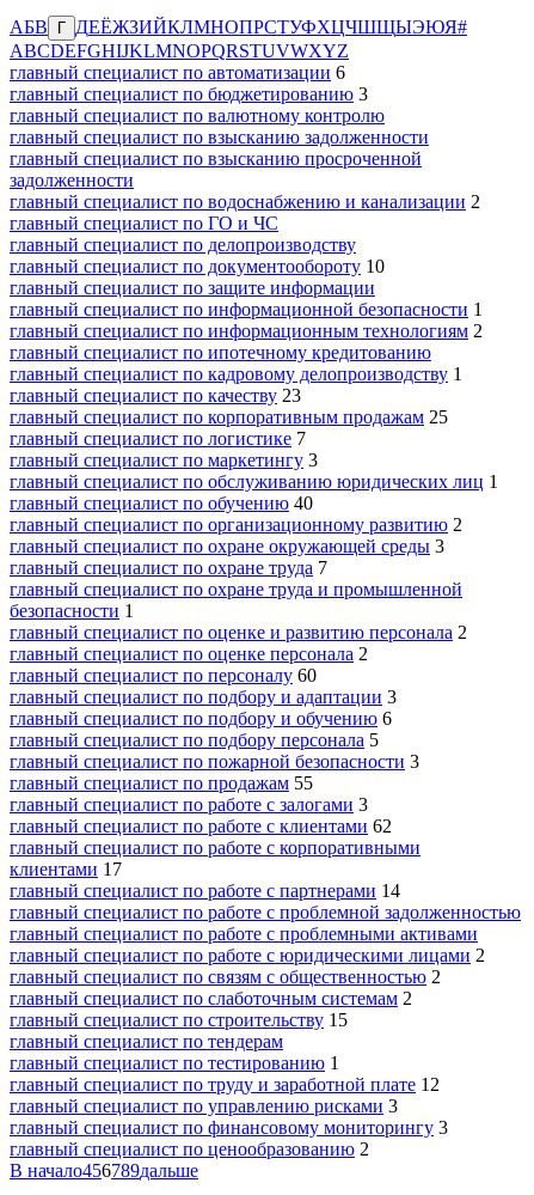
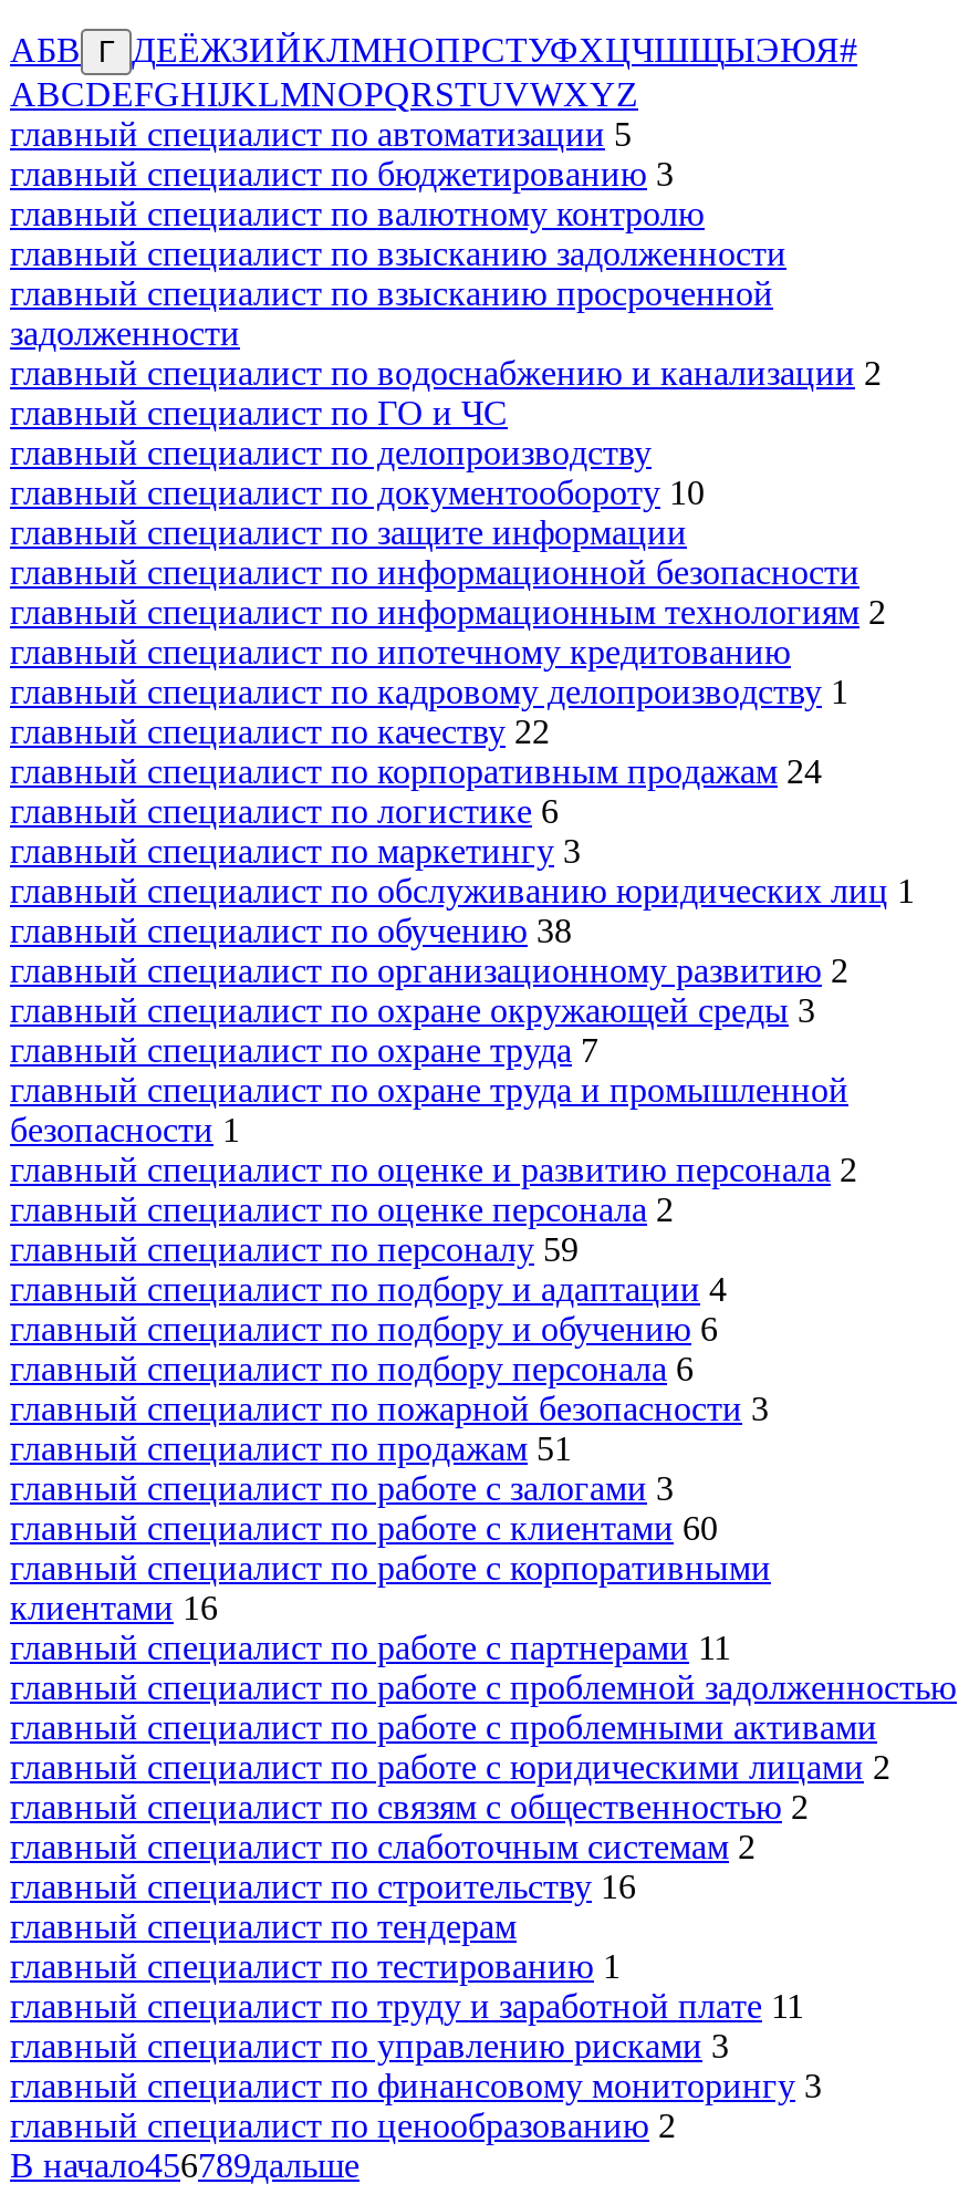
[10,62,345,82] главный специалист по автоматизации 6 -> [10,115,632,152] главный специалист по автоматизации 5
[10,299,483,319] главный специалист по информационной безопасности 1 -> [10,553,859,591] главный специалист по информационной безопасности
[10,385,301,405] главный специалист по качеству 23 -> [10,712,550,750] главный специалист по качеству 22
[10,407,448,427] главный специалист по корпоративным продажам 25 -> [10,752,822,790] главный специалист по корпоративным продажам 24
[10,428,306,448] главный специалист по логистике 7 -> [10,792,559,830] главный специалист по логистике 6
[10,493,313,513] главный специалист по обучению 40 -> [10,911,572,949] главный специалист по обучению 38
[10,665,317,685] главный специалист по персоналу 60 -> [10,1230,579,1268] главный специалист по персоналу 59
[10,686,397,707] главный специалист по подбору и адаптации 3 -> [10,1270,727,1308] главный специалист по подбору и адаптации 4
[10,730,379,750] главный специалист по подбору персонала 5 -> [10,1350,694,1387] главный специалист по подбору персонала 6
[10,773,313,793] главный специалист по продажам 55 -> [10,1429,572,1467] главный специалист по продажам 51
[10,816,392,836] главный специалист по работе с клиентами 62 -> [10,1509,718,1546] главный специалист по работе с клиентами 60
[10,859,122,879] клиентами 17 -> [10,1589,218,1626] клиентами 16
[10,880,400,901] главный специалист по работе с партнерами 14 -> [10,1628,731,1666] главный специалист по работе с партнерами 11
[10,1009,348,1030] главный специалист по строительству 15 -> [10,1867,636,1905] главный специалист по строительству 16
[10,1074,440,1094] главный специалист по труду и заработной плате 12 -> [10,1987,804,2024] главный специалист по труду и заработной плате 11

